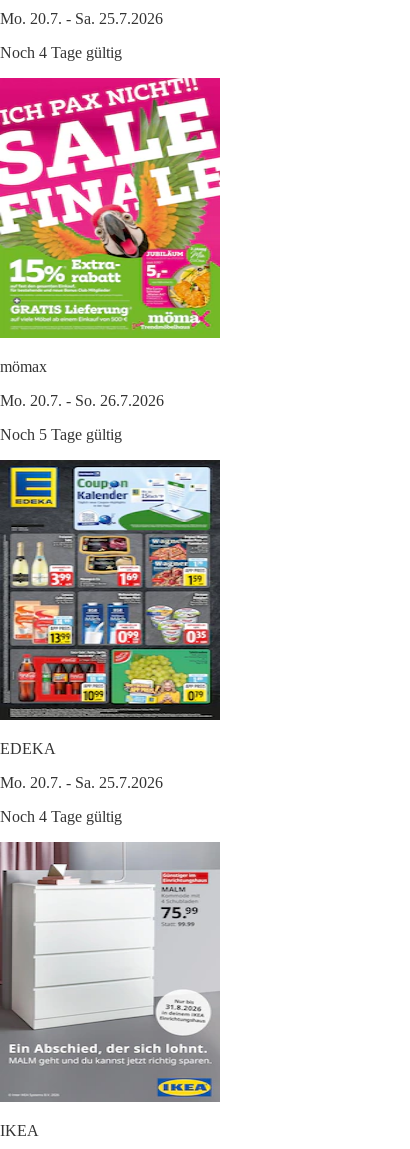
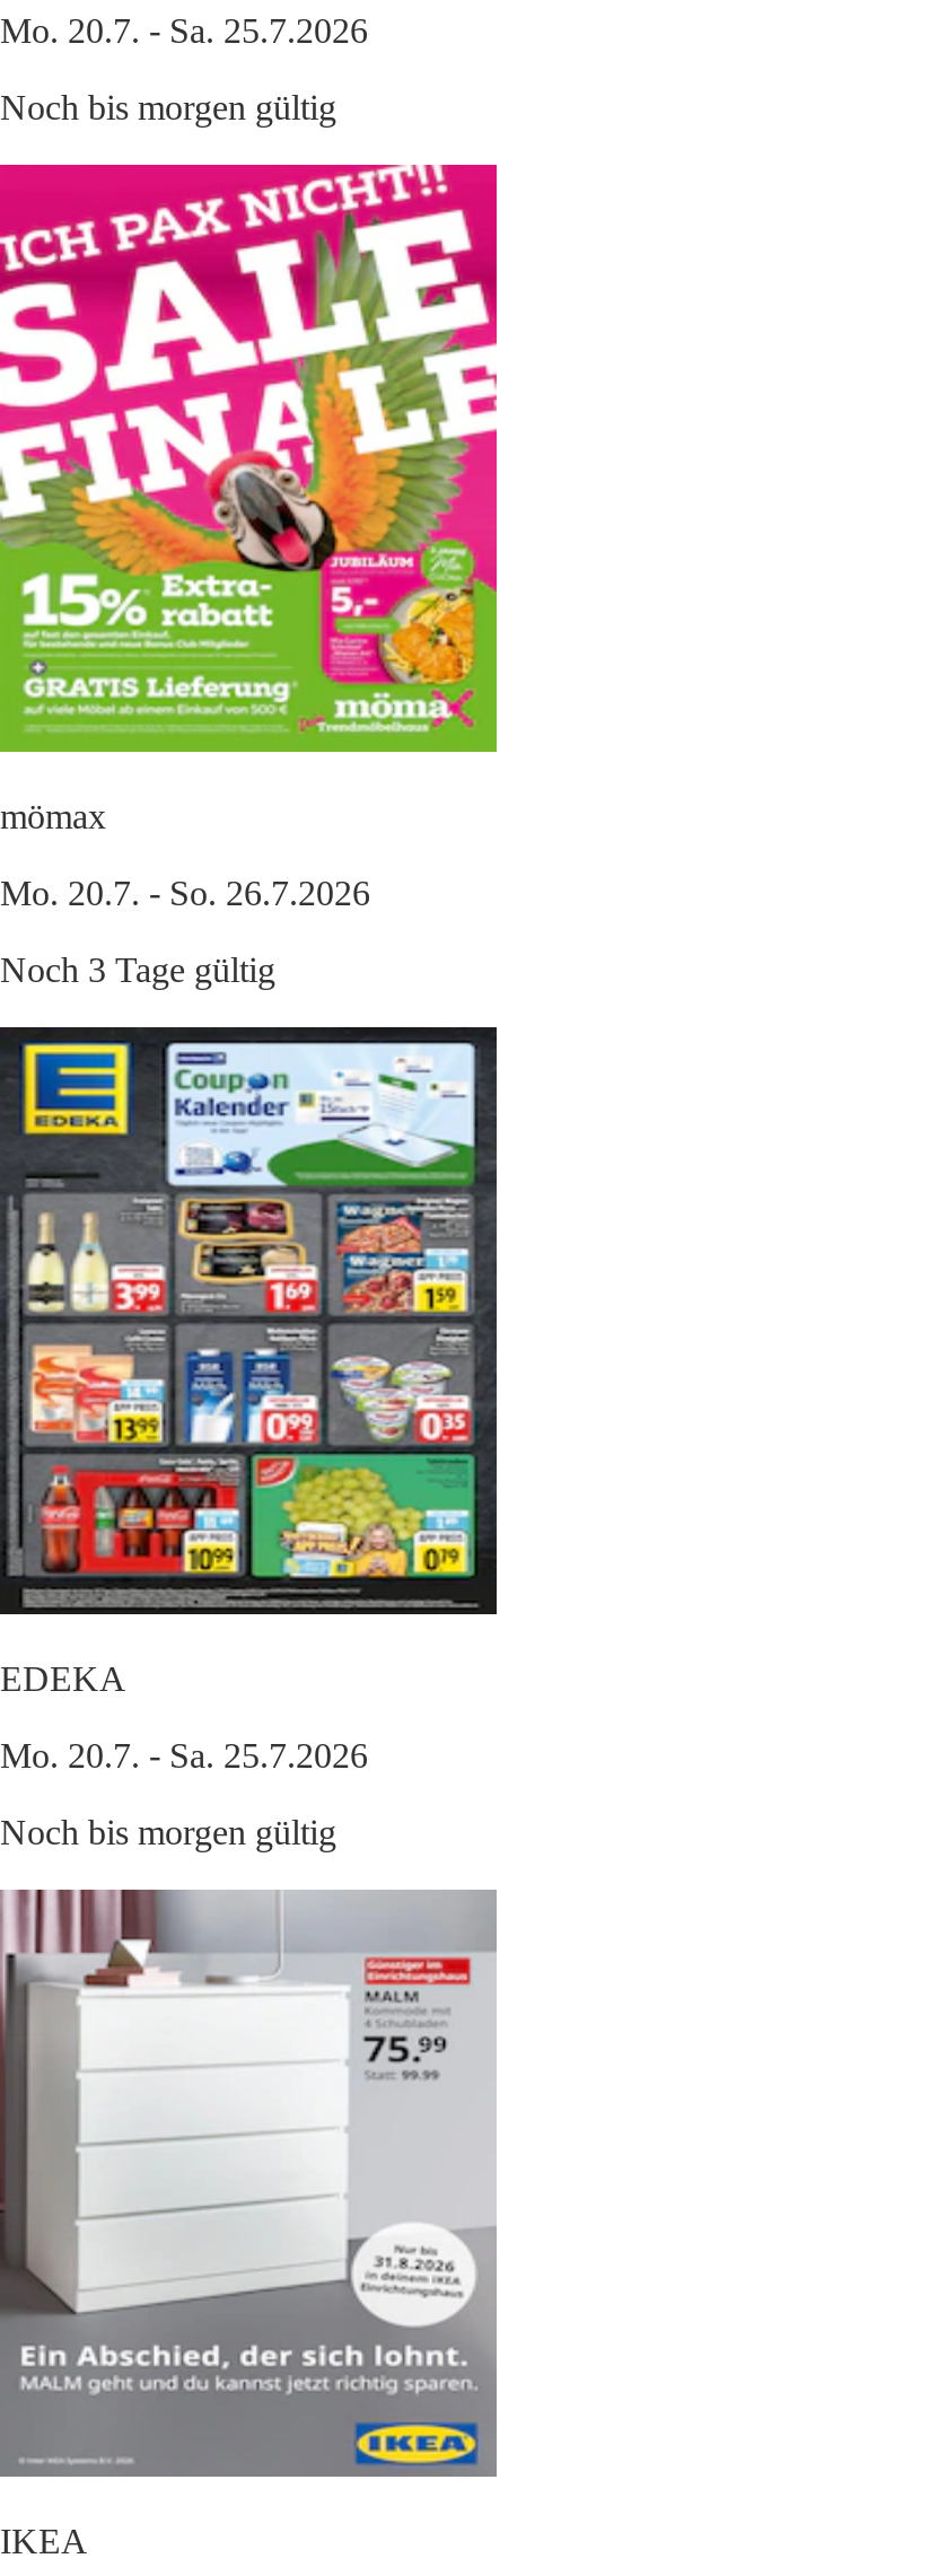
[0,44,122,61] Noch 4 Tage gültig -> [0,89,336,127] Noch bis morgen gültig
[0,426,122,443] Noch 5 Tage gültig -> [0,951,275,990] Noch 3 Tage gültig
[0,808,122,825] Noch 4 Tage gültig -> [0,1814,336,1852] Noch bis morgen gültig

